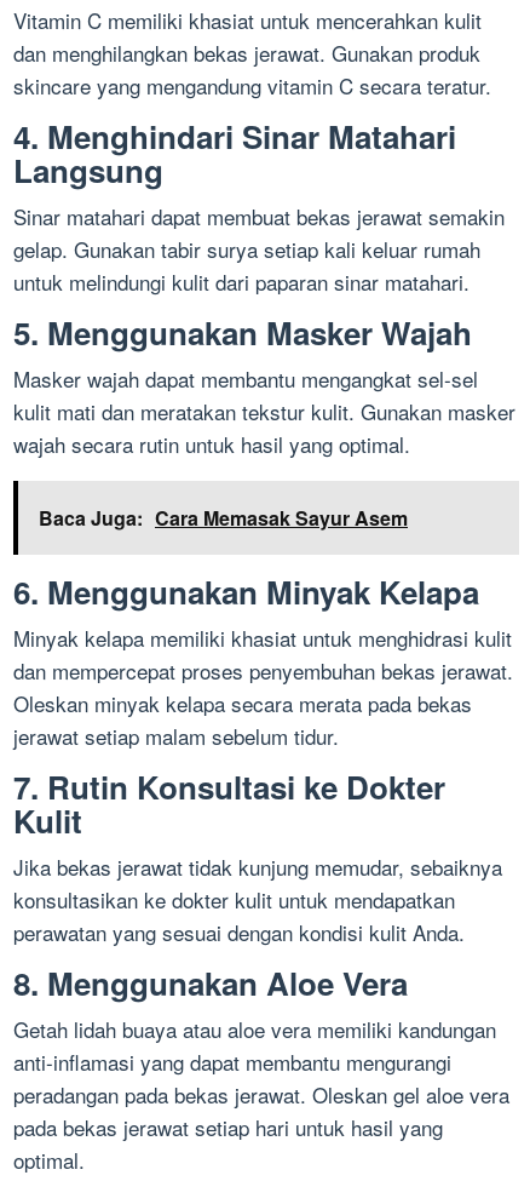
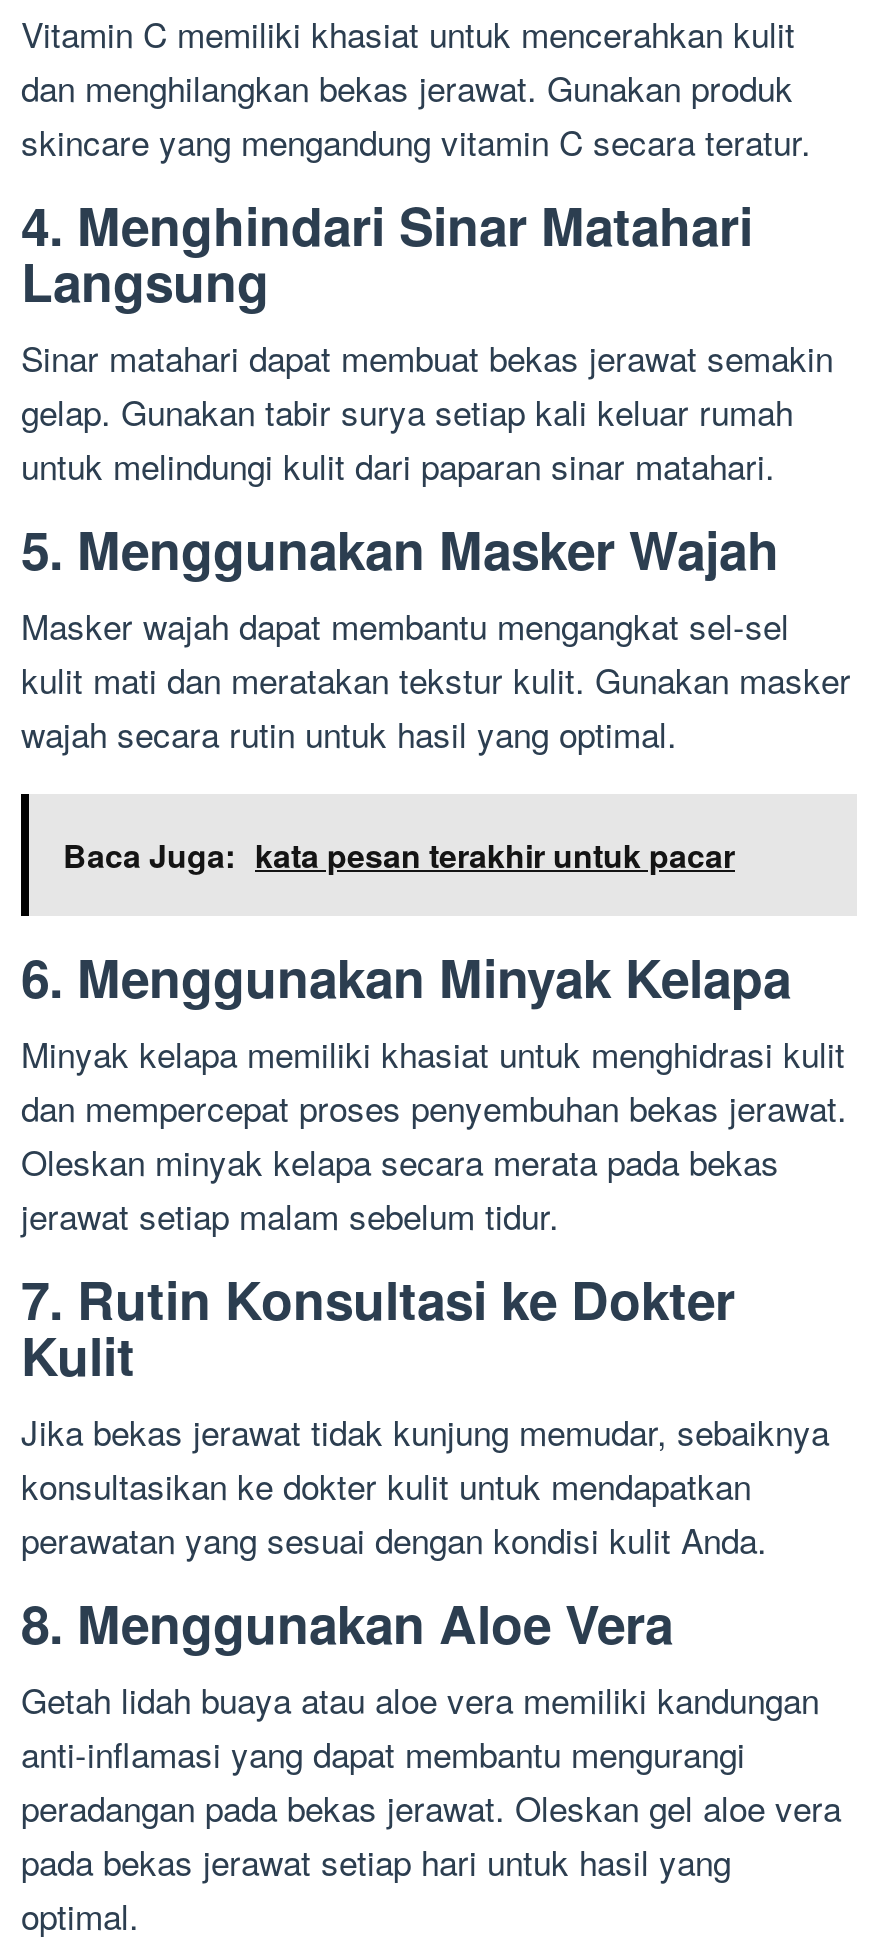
[39,504,408,531] Baca Juga: Cara Memasak Sayur Asem -> [63,831,735,877] Baca Juga: kata pesan terakhir untuk pacar

